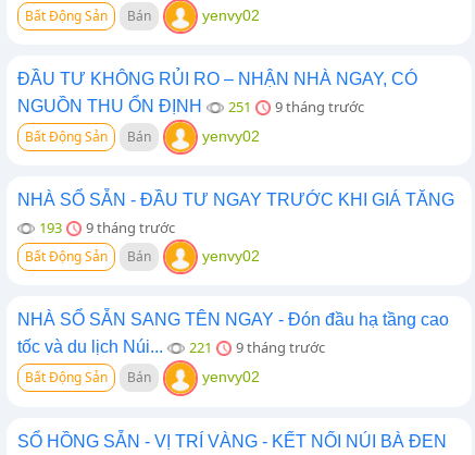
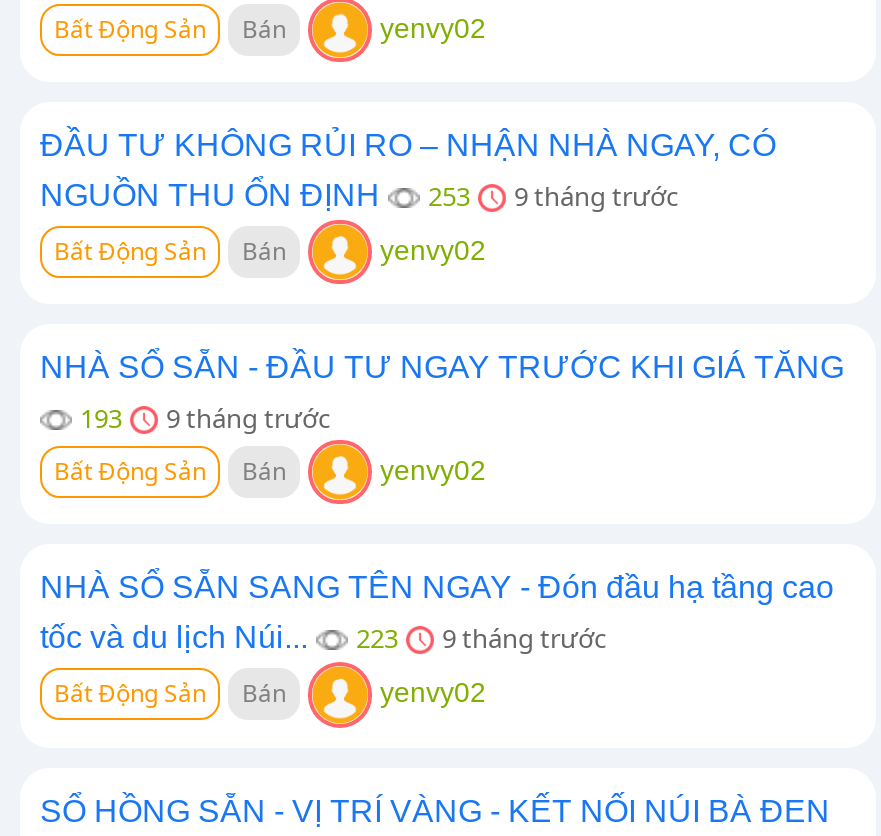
[17,97,364,117] NGUỒN THU ỔN ĐỊNH 251 9 tháng trước -> [40,178,678,214] NGUỒN THU ỔN ĐỊNH 253 9 tháng trước
[17,338,325,357] tốc và du lịch Núi... 221 9 tháng trước -> [40,621,606,657] tốc và du lịch Núi... 223 9 tháng trước

